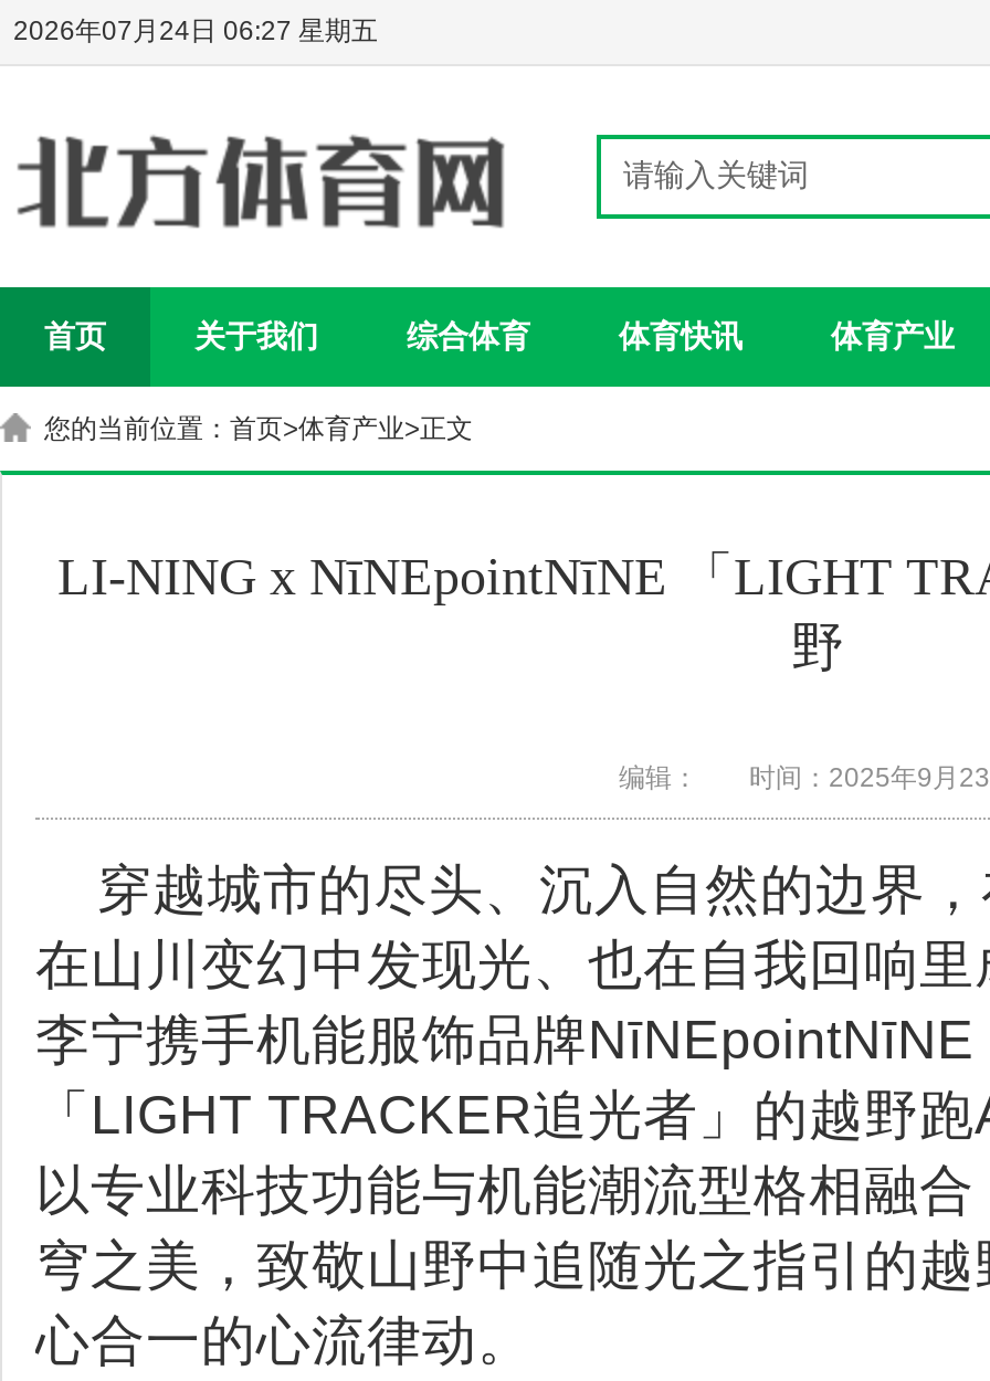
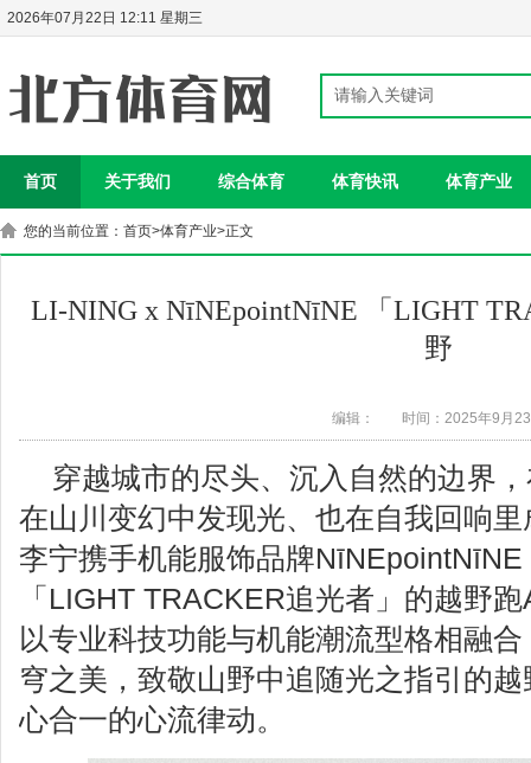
[13,15,378,46] 2026年07月24日 06:27 星期五 -> [7,9,203,26] 2026年07月22日 12:11 星期三

